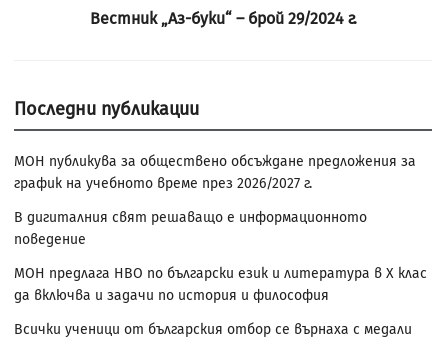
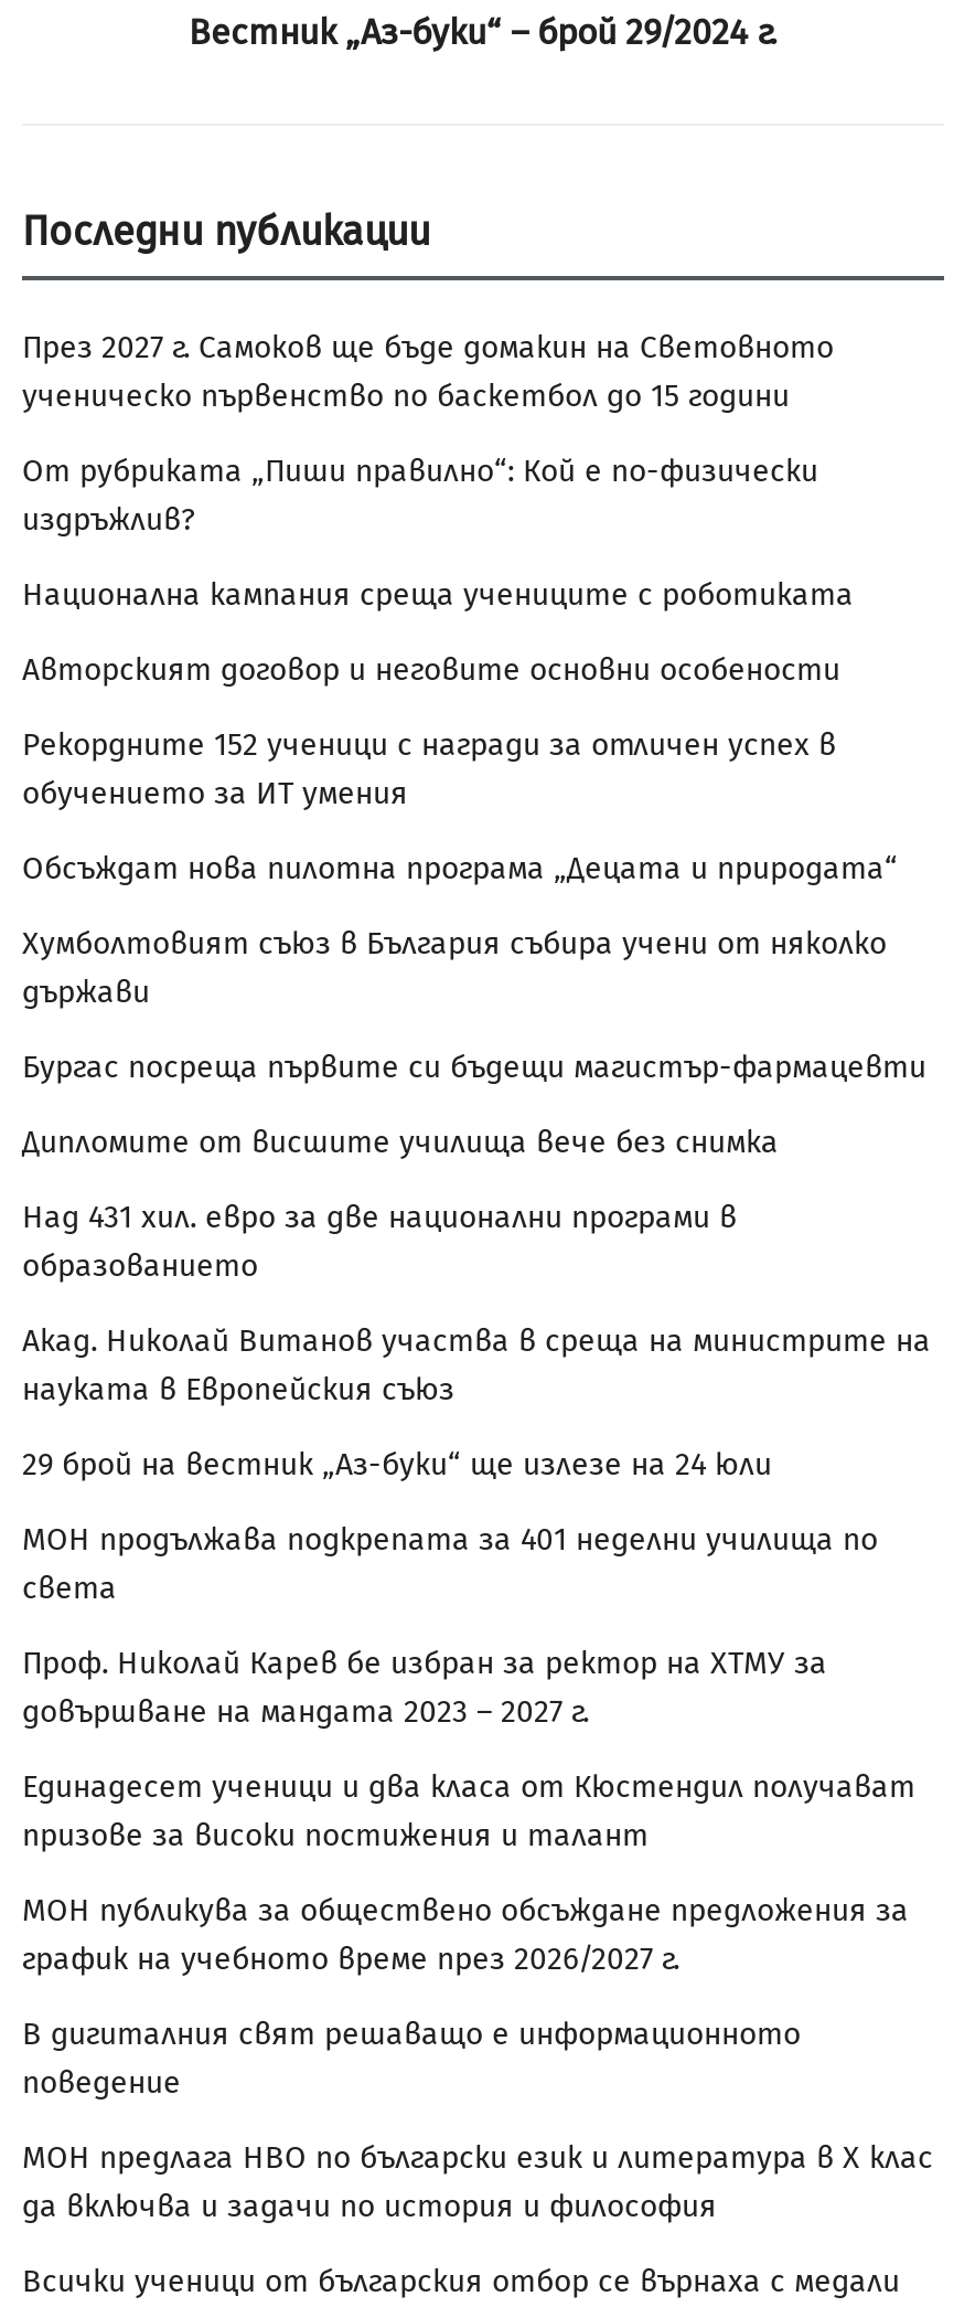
none -> [22,329,931,1854] През 2027 г. Самоков ще бъде домакин на Световното | ученическо първенство по баскетбол до 15 години | От рубриката „Пиши правилно“: Кой е по-физически | издръжлив? | Национална кампания среща учениците с роботиката | Авторският договор и неговите основни особености | Рекордните 152 ученици с награди за отличен успех в | обучението за ИТ умения | Обсъждат нова пилотна програма „Децата и природата“ | Хумболтовият съюз в България събира учени от няколко | държави | Бургас посреща първите си бъдещи магистър-фармацевти | Дипломите от висшите училища вече без снимка | Над 431 хил. евро за две национални програми в | образованието | Акад. Николай Витанов участва в среща на министрите на | науката в Европейския съюз | 29 брой на вестник „Аз-буки“ ще излезе на 24 юли | МОН продължава подкрепата за 401 неделни училища по | света | Проф. Николай Карев бе избран за ректор на ХТМУ за | довършване на мандата 2023 – 2027 г. | Единадесет ученици и два класа от Кюстендил получават | призове за високи постижения и талант

